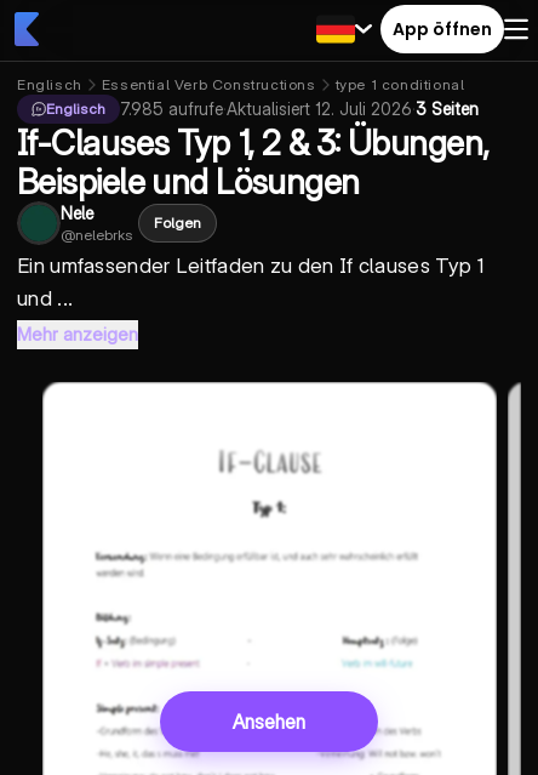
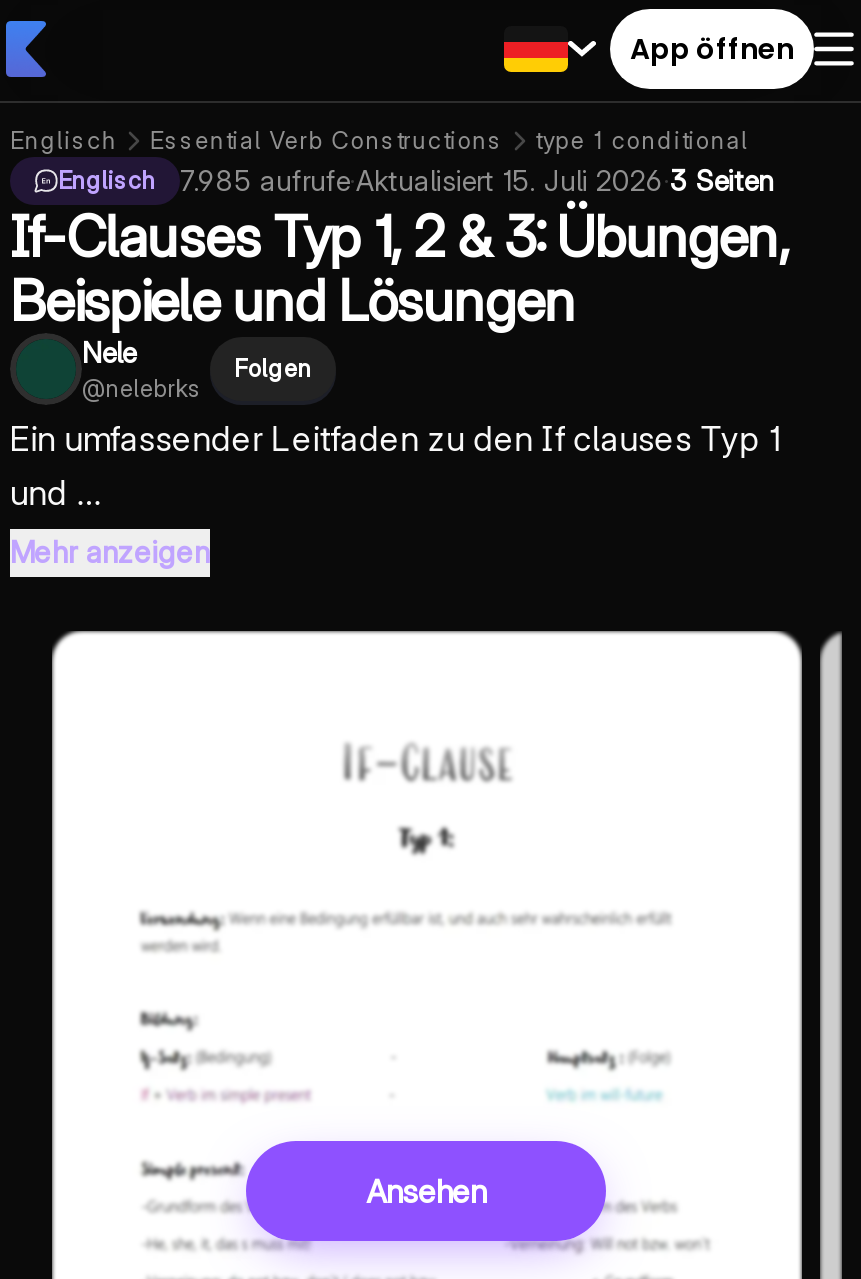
[120,98,479,119] 7.985 aufrufe · Aktualisiert 12. Juli 2026 · 3 Seiten -> [180,163,774,197] 7.985 aufrufe · Aktualisiert 15. Juli 2026 · 3 Seiten

